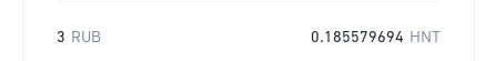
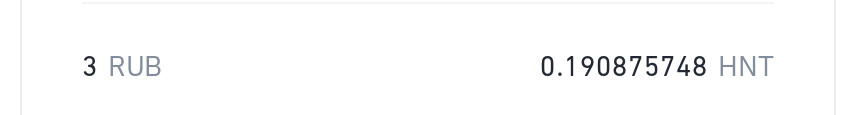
[311,30,441,45] 0.185579694 HNT -> [540,54,774,82] 0.190875748 HNT

